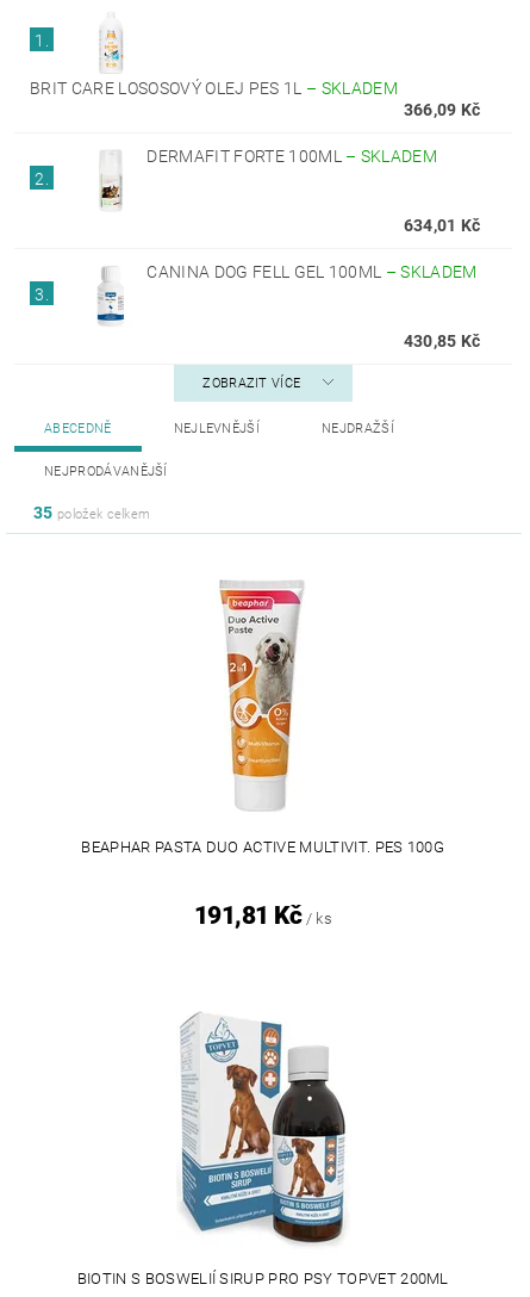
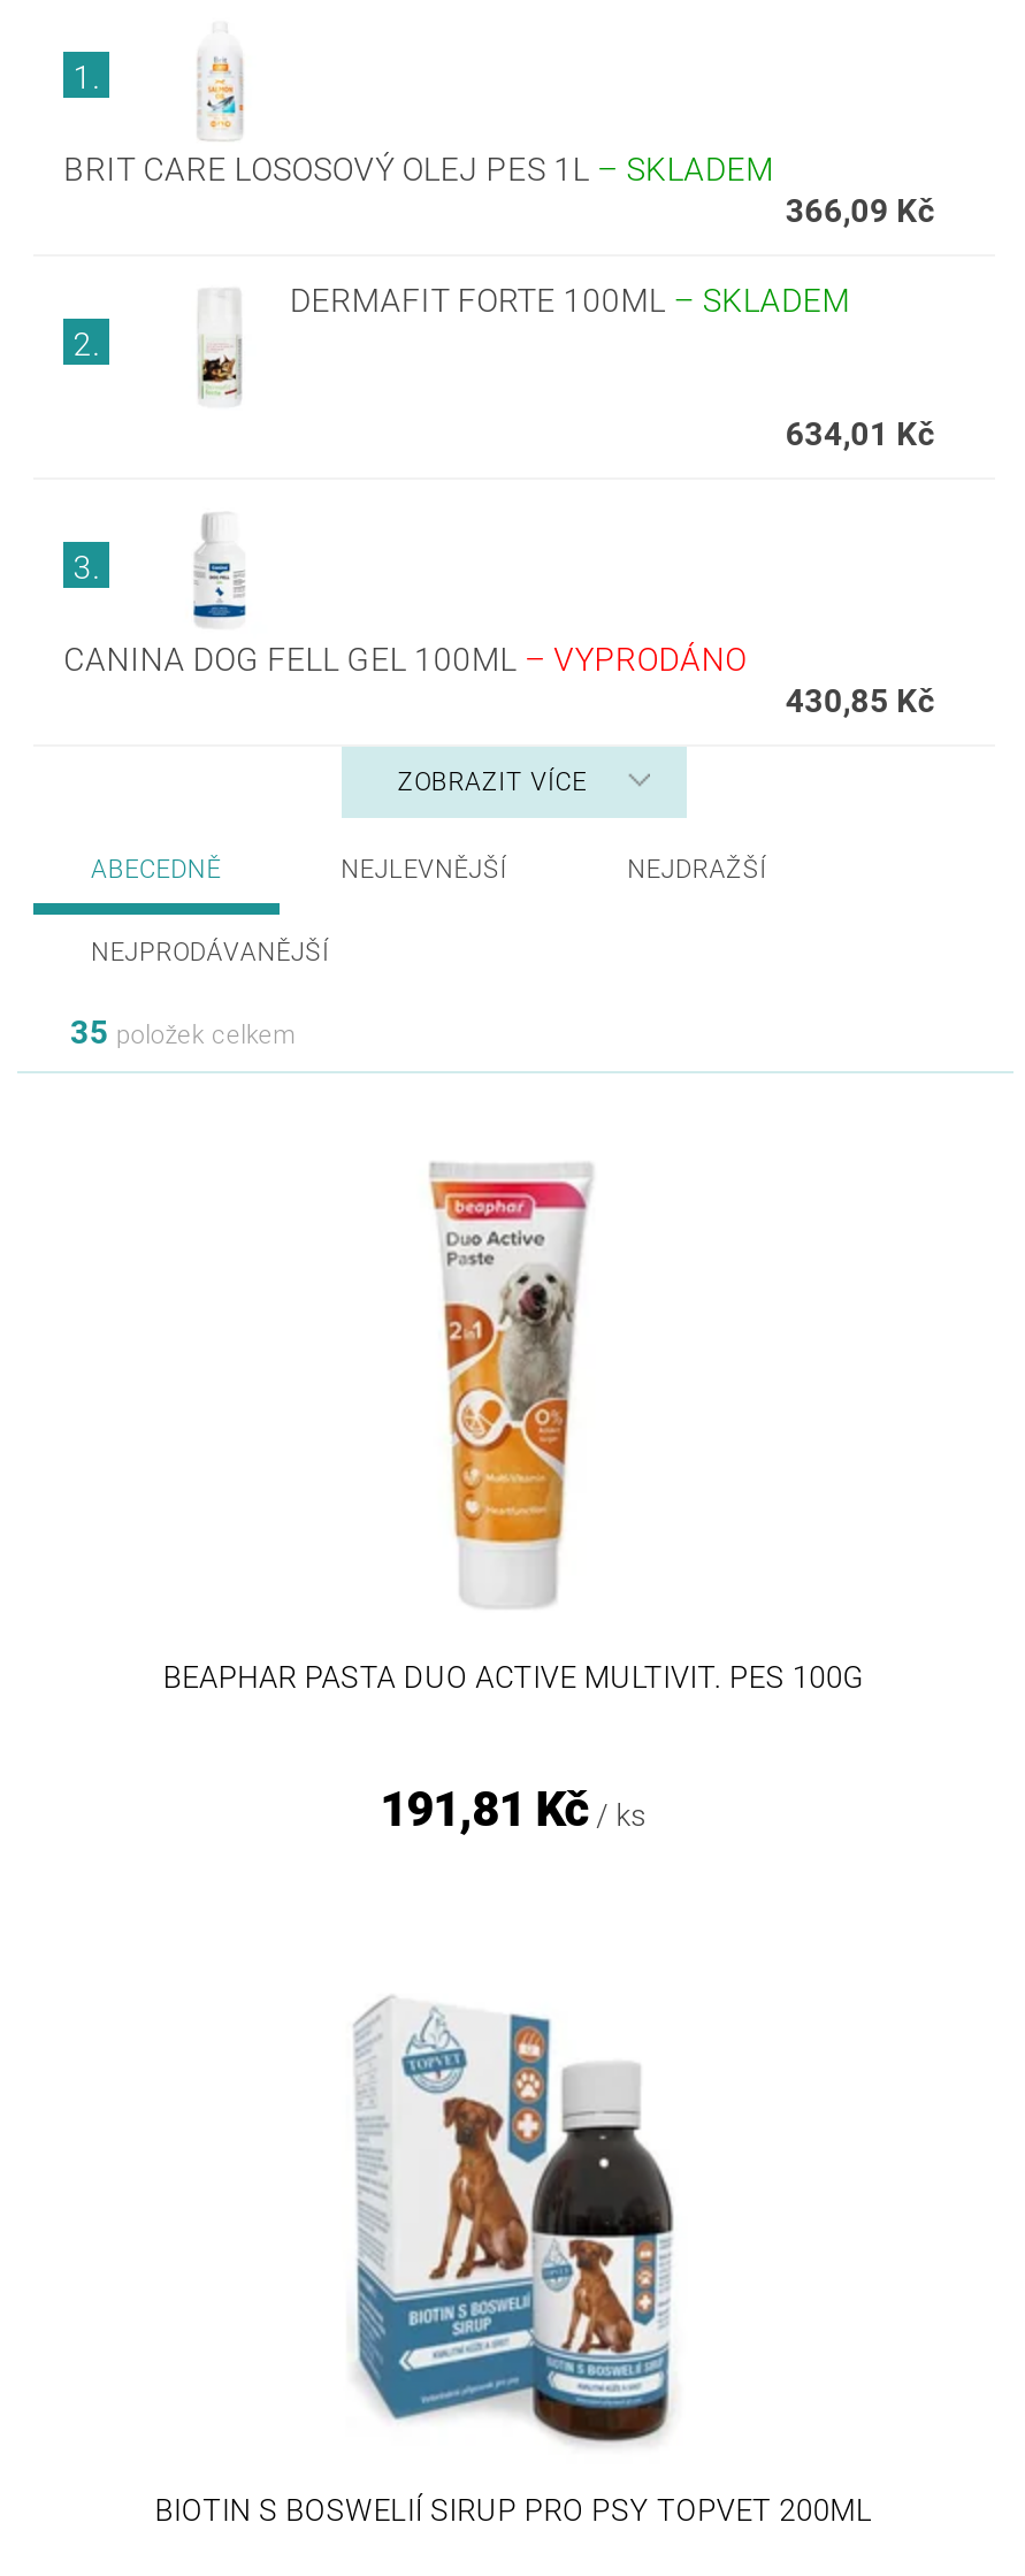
[147,262,477,281] CANINA DOG FELL GEL 100ML – SKLADEM -> [64,640,747,677] CANINA DOG FELL GEL 100ML – VYPRODÁNO

